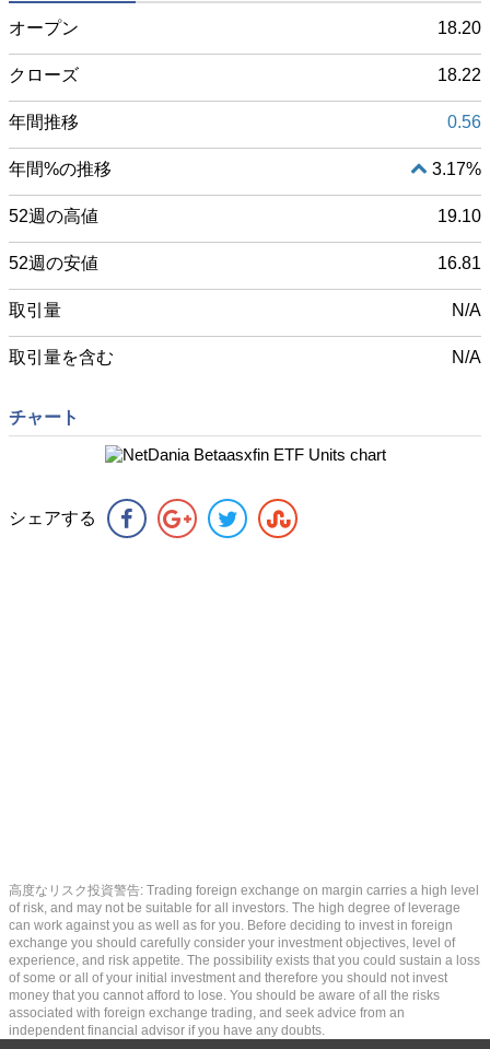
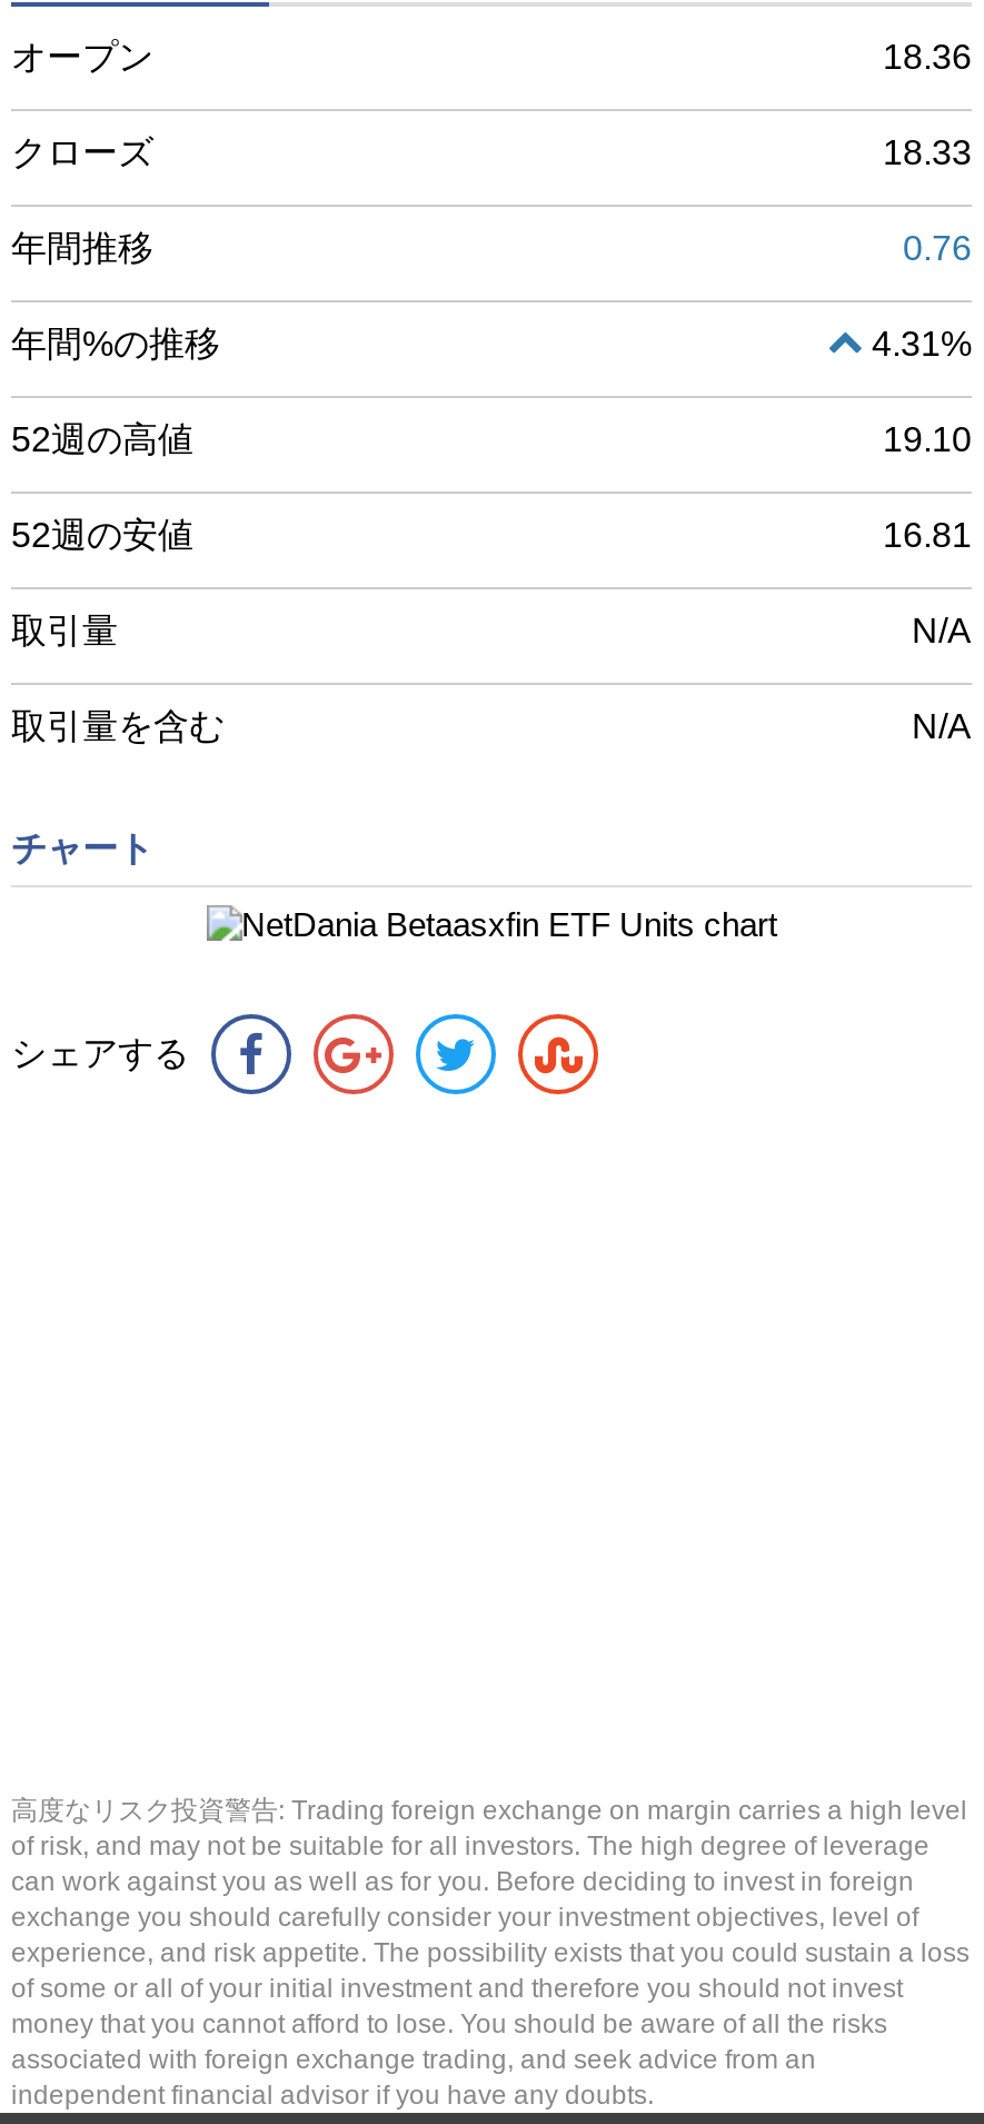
[437,19,481,37] 18.20 -> [883,38,972,76] 18.36
[437,66,481,84] 18.22 -> [883,133,972,171] 18.33
[447,113,481,131] 0.56 -> [903,229,972,267] 0.76
[432,160,481,178] 3.17% -> [872,325,972,363] 4.31%

